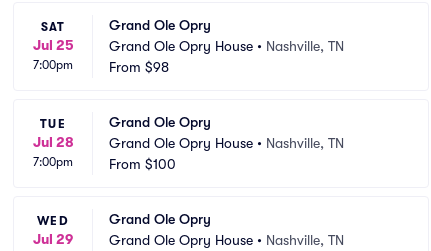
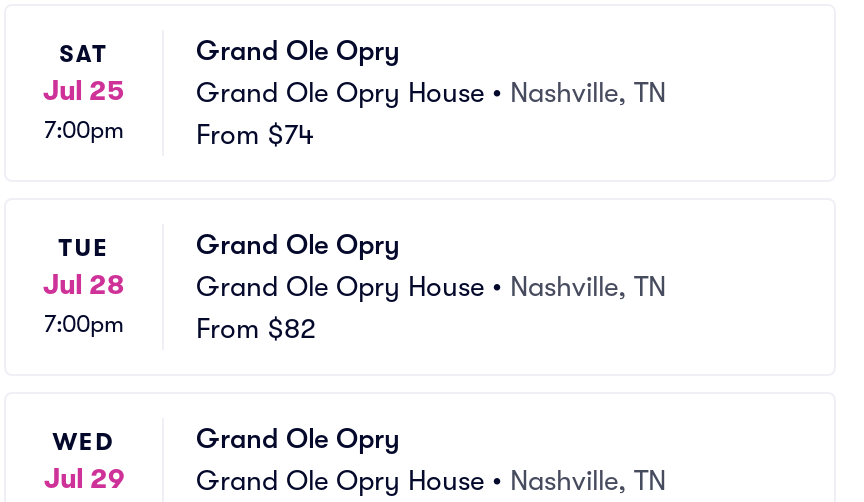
[109,59,169,75] From $98 -> [196,118,314,150] From $74
[109,156,176,172] From $100 -> [196,312,316,344] From $82

